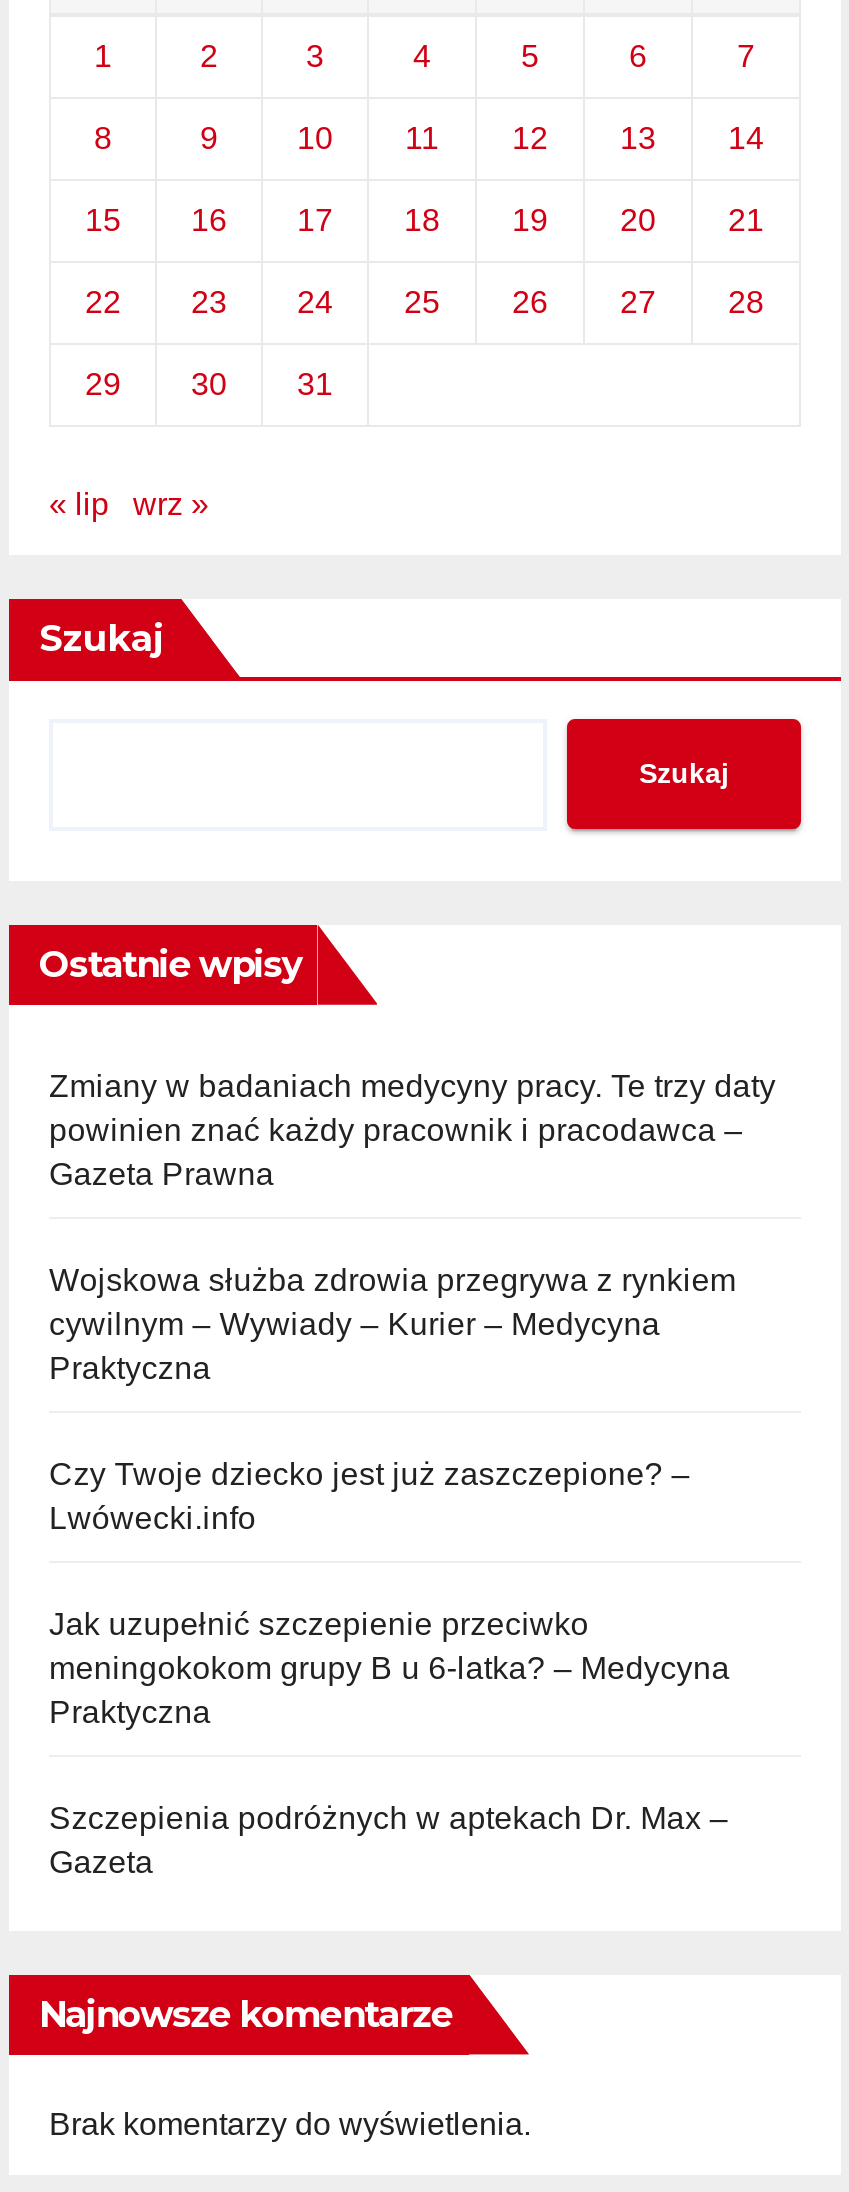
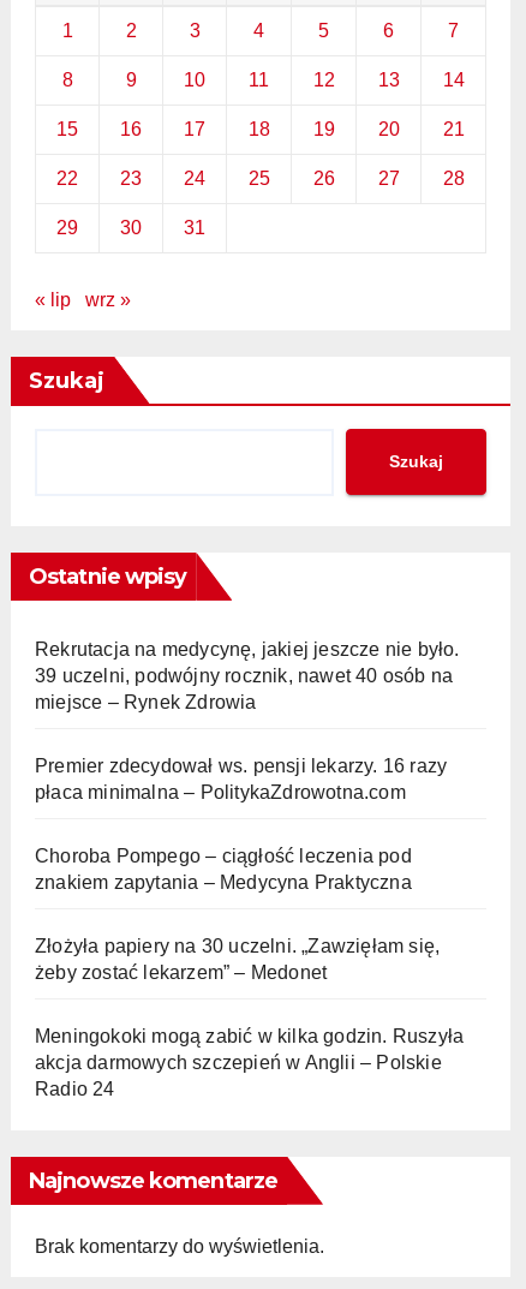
[49,1069,776,1191] Zmiany w badaniach medycyny pracy. Te trzy daty | powinien znać każdy pracownik i pracodawca – | Gazeta Prawna -> [35,639,459,712] Rekrutacja na medycynę, jakiej jeszcze nie było. | 39 uczelni, podwójny rocznik, nawet 40 osób na | miejsce – Rynek Zdrowia
[49,1263,736,1385] Wojskowa służba zdrowia przegrywa z rynkiem | cywilnym – Wywiady – Kurier – Medycyna | Praktyczna -> [35,755,447,802] Premier zdecydował ws. pensji lekarzy. 16 razy | płaca minimalna – PolitykaZdrowotna.com
[49,1457,690,1535] Czy Twoje dziecko jest już zaszczepione? – | Lwówecki.info -> [35,845,412,892] Choroba Pompego – ciągłość leczenia pod | znakiem zapytania – Medycyna Praktyczna
[49,1607,730,1729] Jak uzupełnić szczepienie przeciwko | meningokokom grupy B u 6-latka? – Medycyna | Praktyczna -> [35,936,440,982] Złożyła papiery na 30 uczelni. „Zawzięłam się, | żeby zostać lekarzem” – Medonet
[49,1801,728,1879] Szczepienia podróżnych w aptekach Dr. Max – | Gazeta -> [35,1026,464,1099] Meningokoki mogą zabić w kilka godzin. Ruszyła | akcja darmowych szczepień w Anglii – Polskie | Radio 24

